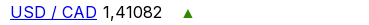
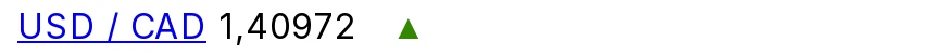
[10,2,162,22] USD / CAD 1,41082 -> [17,5,354,48] USD / CAD 1,40972

